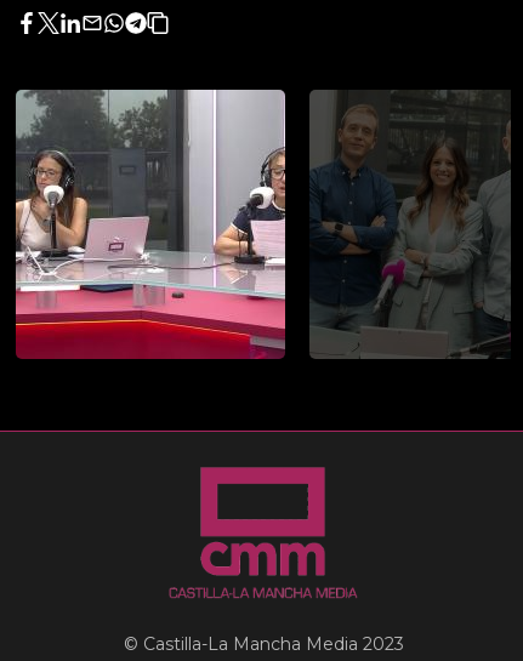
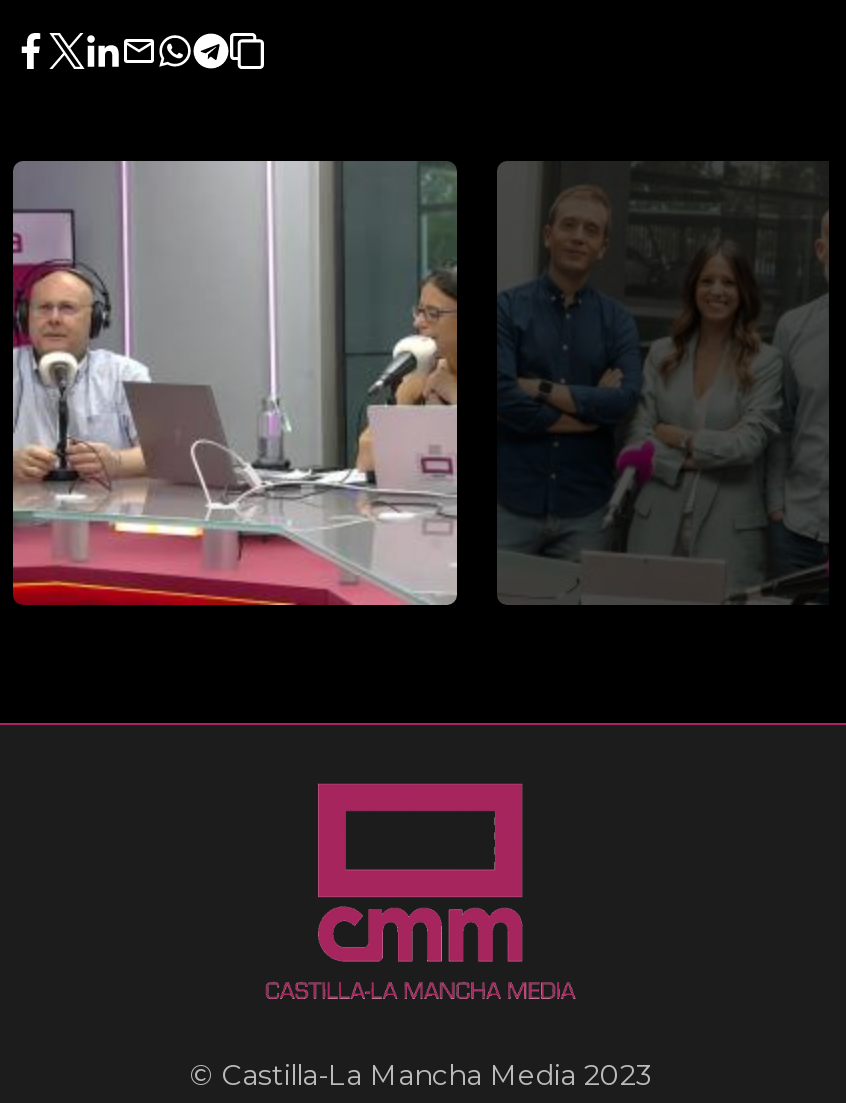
[15,90,286,360] [image] -> [11,161,459,607] [image]

